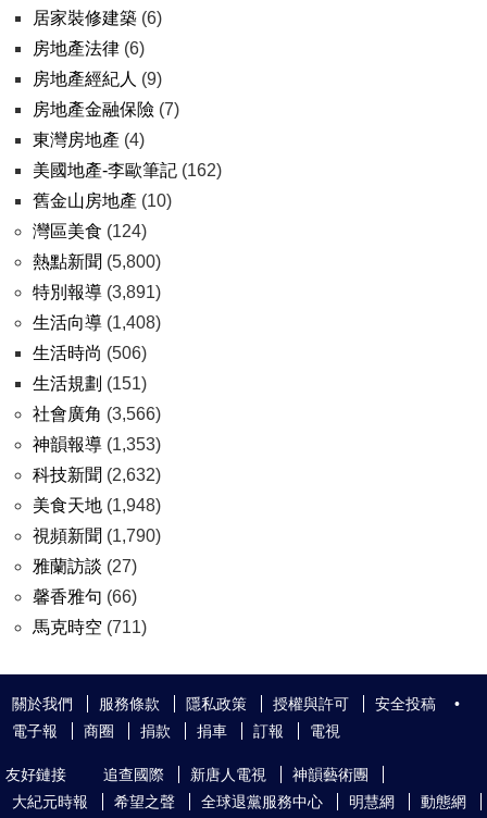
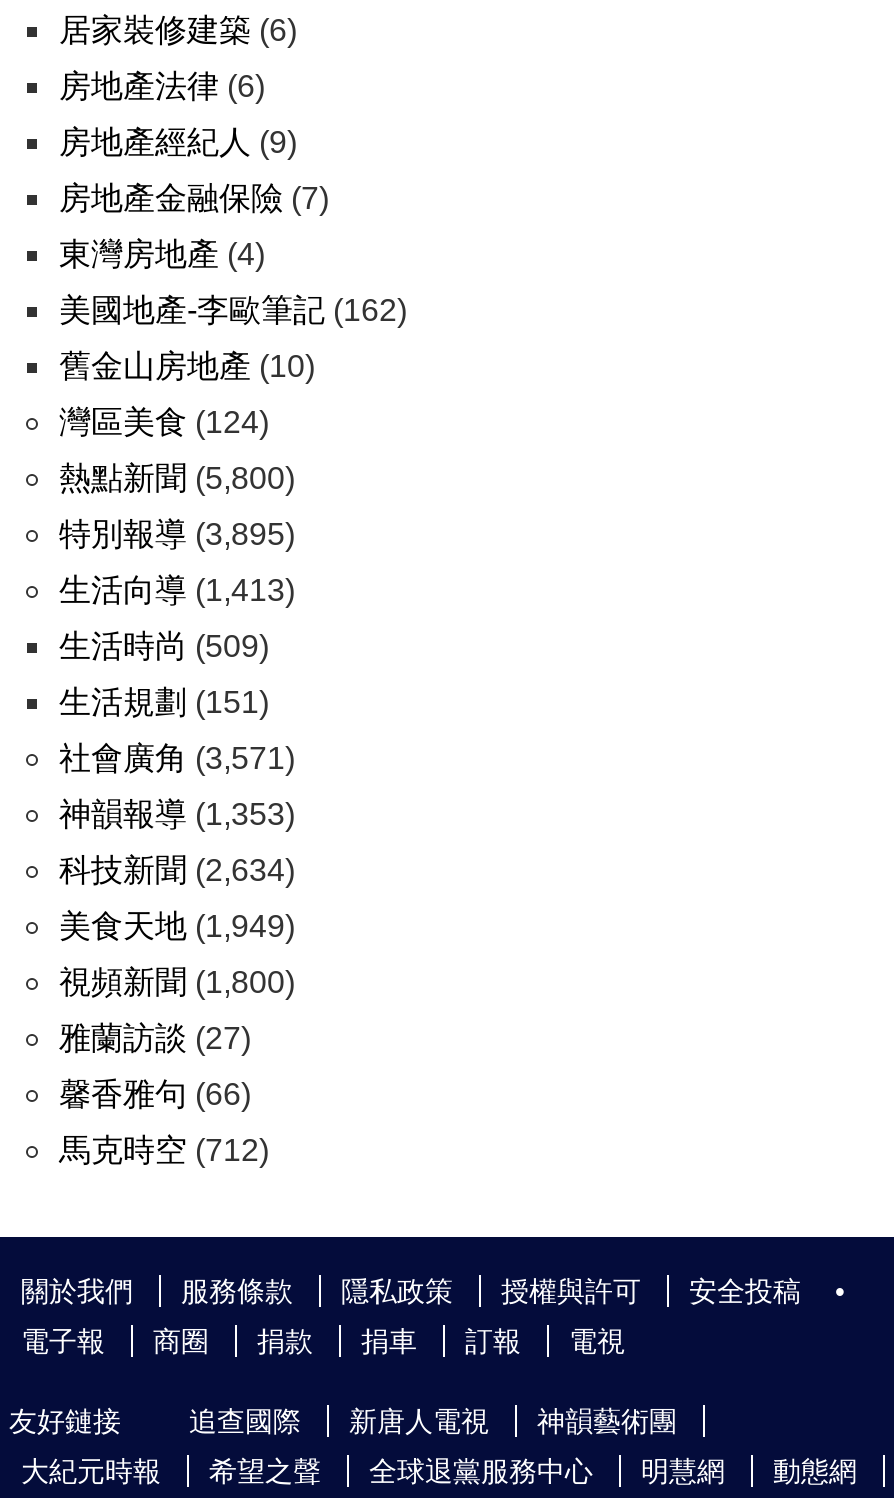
[33,283,161,301] 特別報導(3,891) -> [59,517,295,551] 特別報導(3,895)
[33,313,161,332] 生活向導(1,408) -> [59,573,295,607] 生活向導(1,413)
[33,344,147,362] 生活時尚(506) -> [59,629,269,663] 生活時尚(509)
[33,405,161,423] 社會廣角(3,566) -> [59,741,295,775] 社會廣角(3,571)
[33,466,161,484] 科技新聞(2,632) -> [59,853,295,887] 科技新聞(2,634)
[33,496,161,515] 美食天地(1,948) -> [59,909,295,943] 美食天地(1,949)
[33,526,161,545] 視頻新聞(1,790) -> [59,965,295,999] 視頻新聞(1,800)
[33,618,147,636] 馬克時空(711) -> [59,1133,269,1167] 馬克時空(712)

